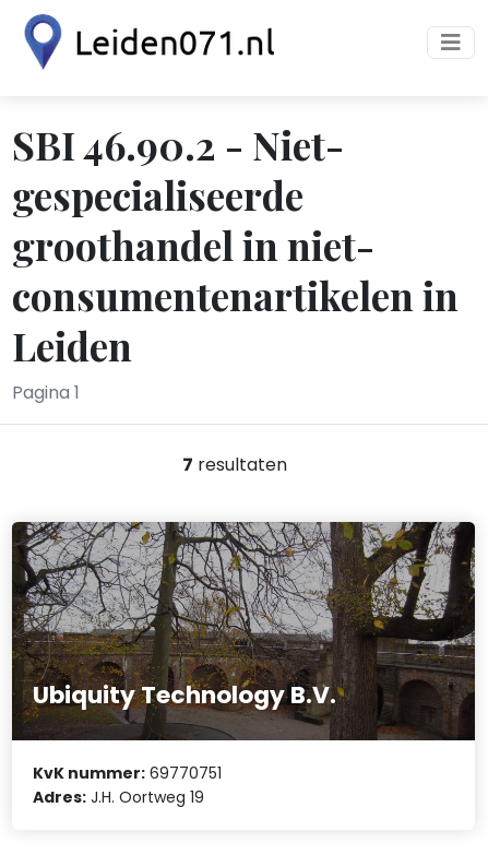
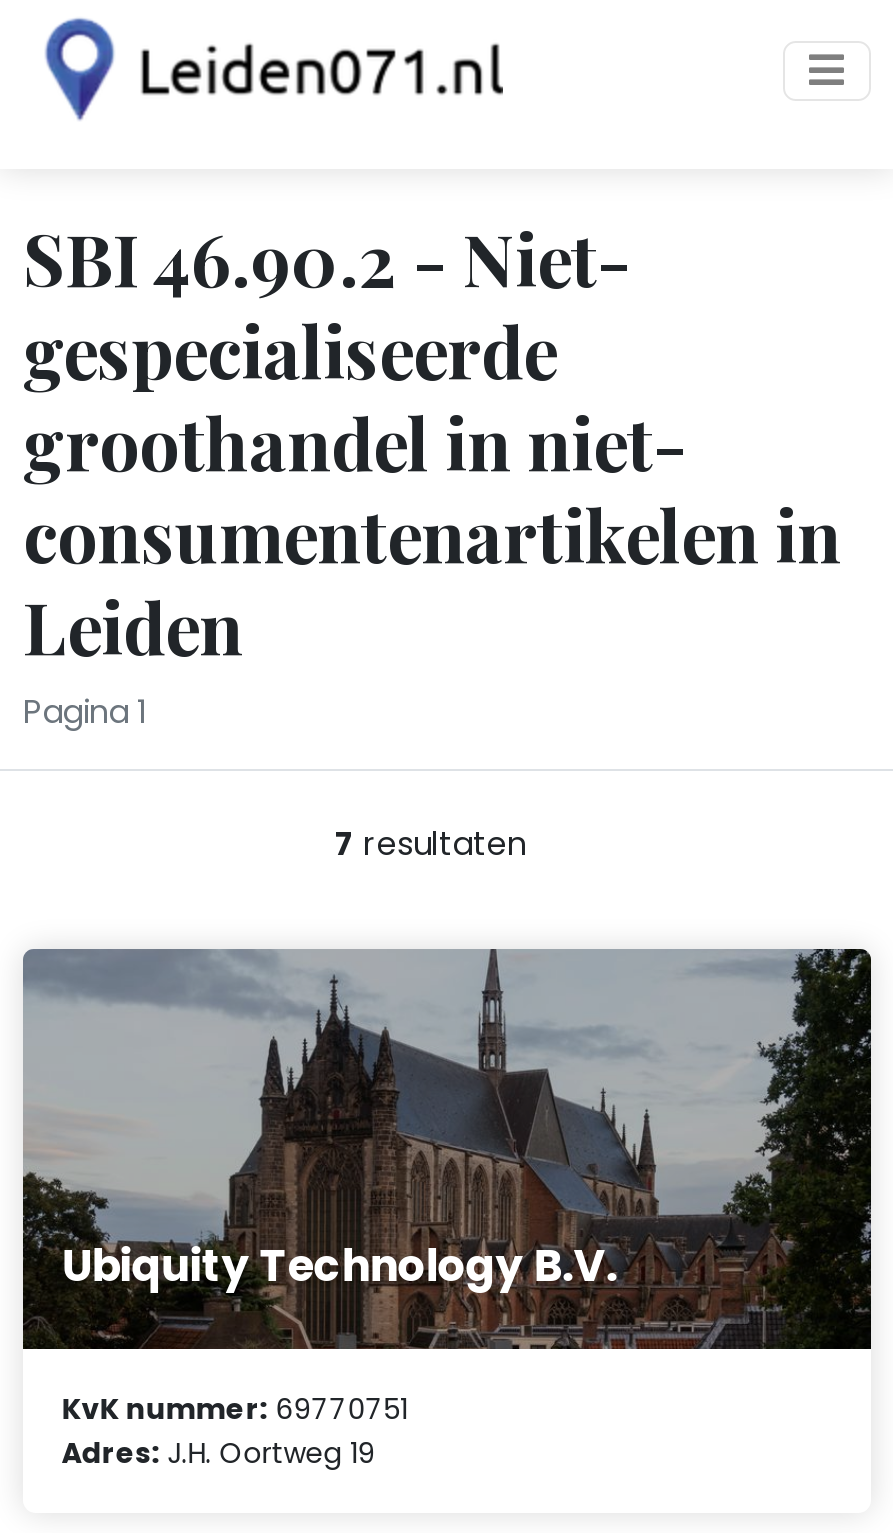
[12,521,476,740] [image] -> [23,949,871,1349] [image]

